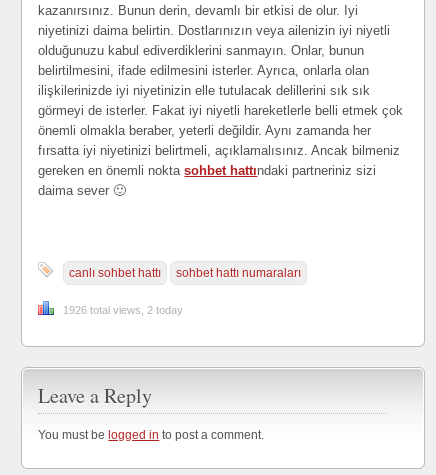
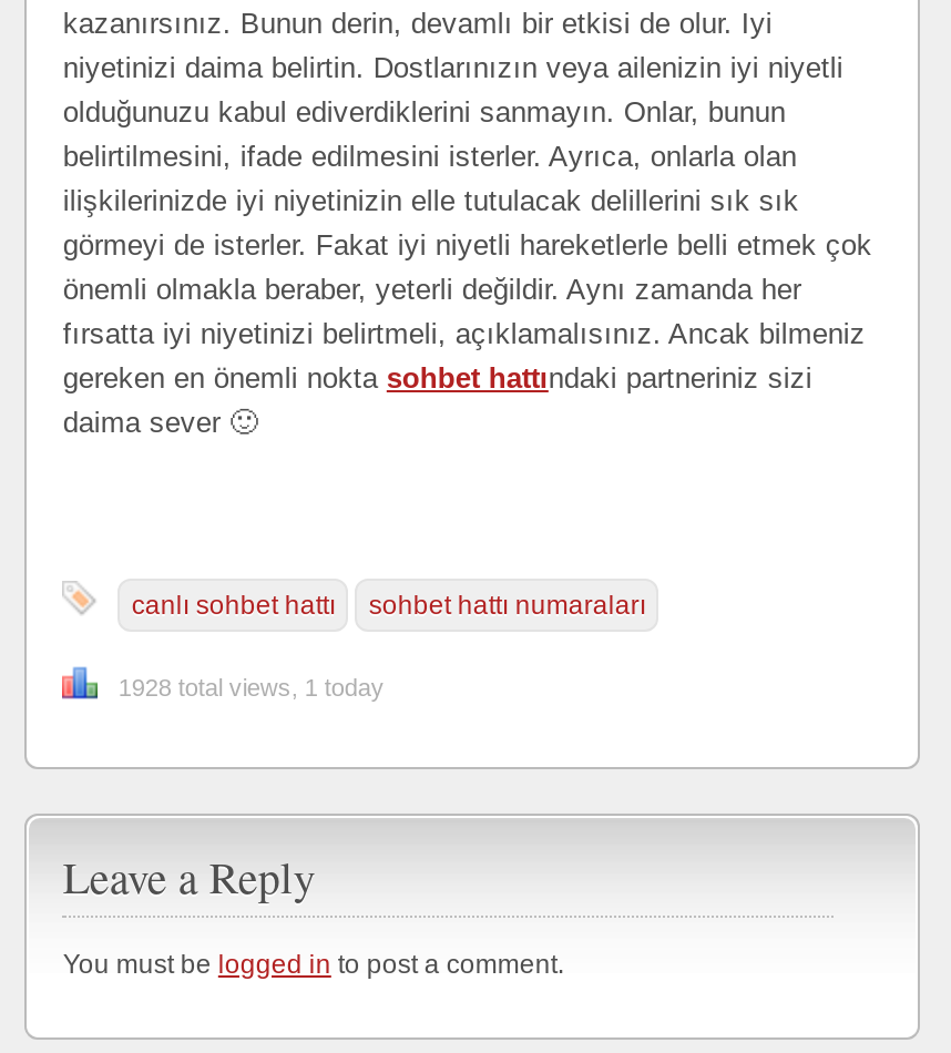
[63,304,183,316] 1926 total views, 2 today -> [118,675,384,701] 1928 total views, 1 today

